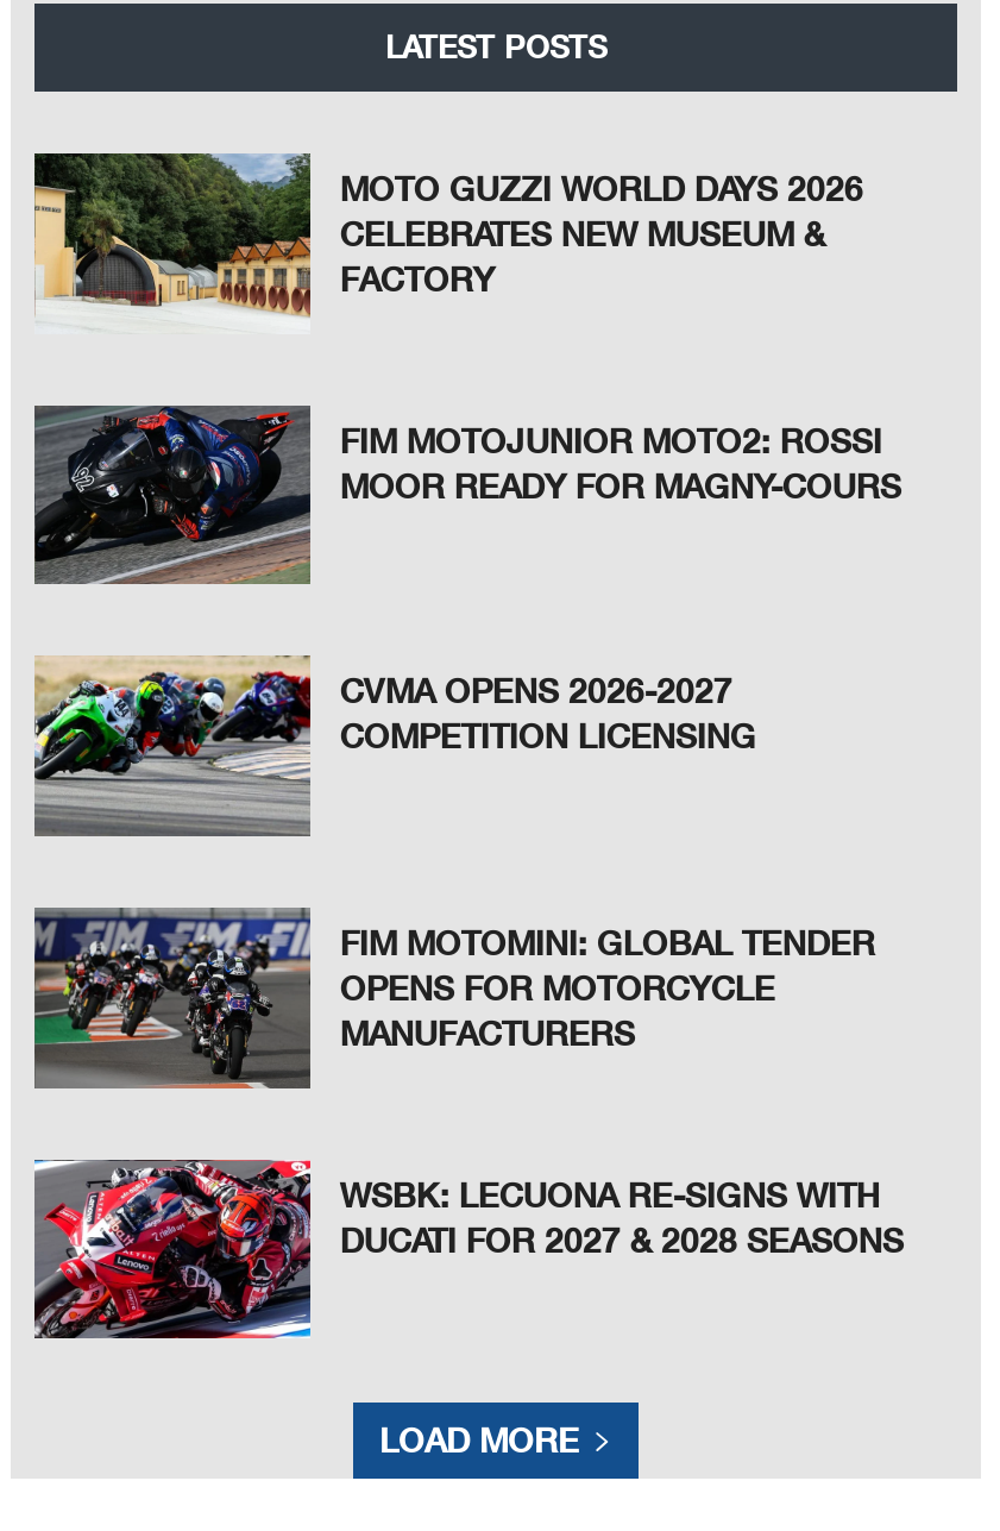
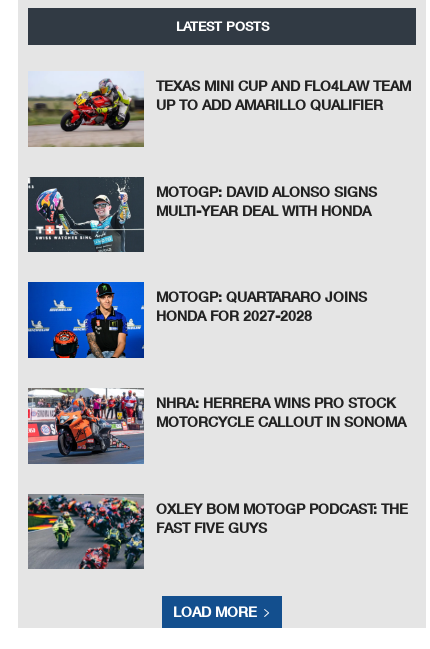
[32,151,863,334] [image] | MOTO GUZZI WORLD DAYS 2026 | CELEBRATES NEW MUSEUM & | FACTORY -> [27,71,411,148] [image] | TEXAS MINI CUP AND FLO4LAW TEAM | UP TO ADD AMARILLO QUALIFIER
[32,406,901,584] [image] | FIM MOTOJUNIOR MOTO2: ROSSI | MOOR READY FOR MAGNY-COURS -> [28,178,377,253] [image] | MOTOGP: DAVID ALONSO SIGNS | MULTI-YEAR DEAL WITH HONDA
[32,653,756,839] [image] | CVMA OPENS 2026-2027 | COMPETITION LICENSING -> [27,281,367,359] [image] | MOTOGP: QUARTARARO JOINS | HONDA FOR 2027-2028
[32,905,875,1091] [image] | FIM MOTOMINI: GLOBAL TENDER | OPENS FOR MOTORCYCLE | MANUFACTURERS -> [27,388,406,465] [image] | NHRA: HERRERA WINS PRO STOCK | MOTORCYCLE CALLOUT IN SONOMA
[34,1160,903,1341] [image] | WSBK: LECUONA RE-SIGNS WITH | DUCATI FOR 2027 & 2028 SEASONS -> [27,493,408,570] [image] | OXLEY BOM MOTOGP PODCAST: THE | FAST FIVE GUYS

